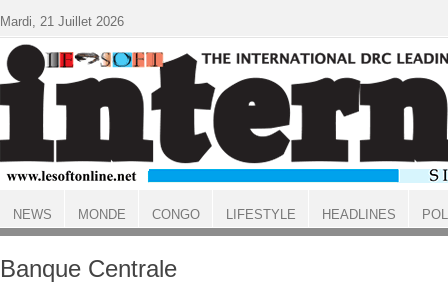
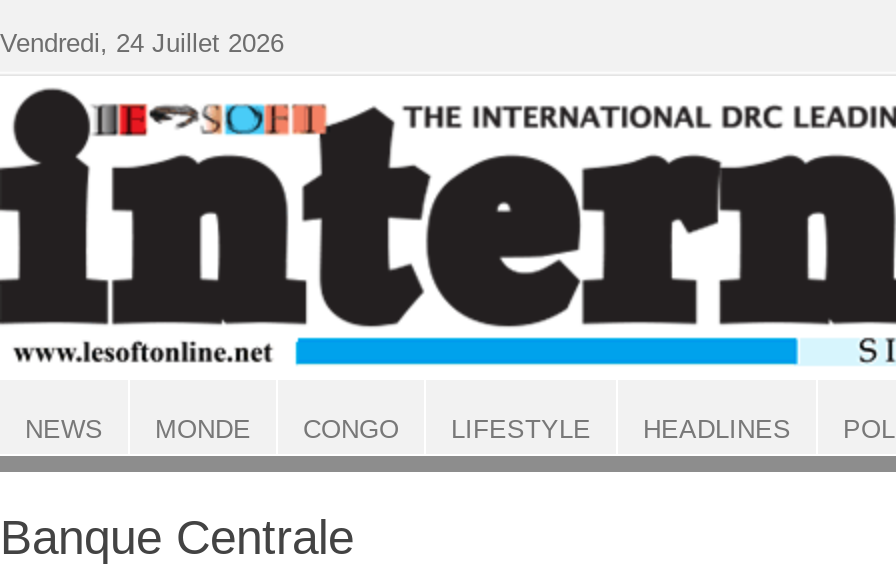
[0,14,124,29] Mardi, 21 Juillet 2026 -> [0,28,284,58] Vendredi, 24 Juillet 2026

